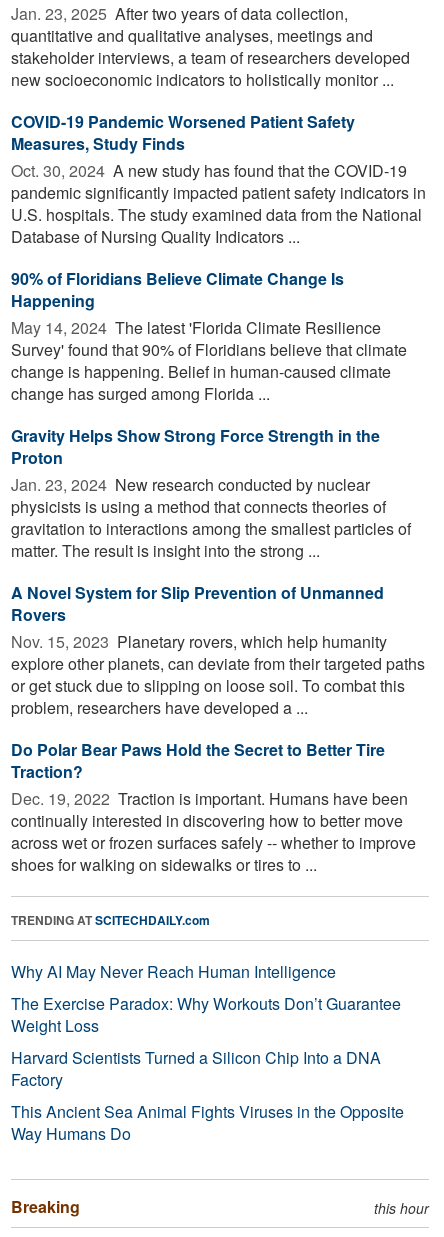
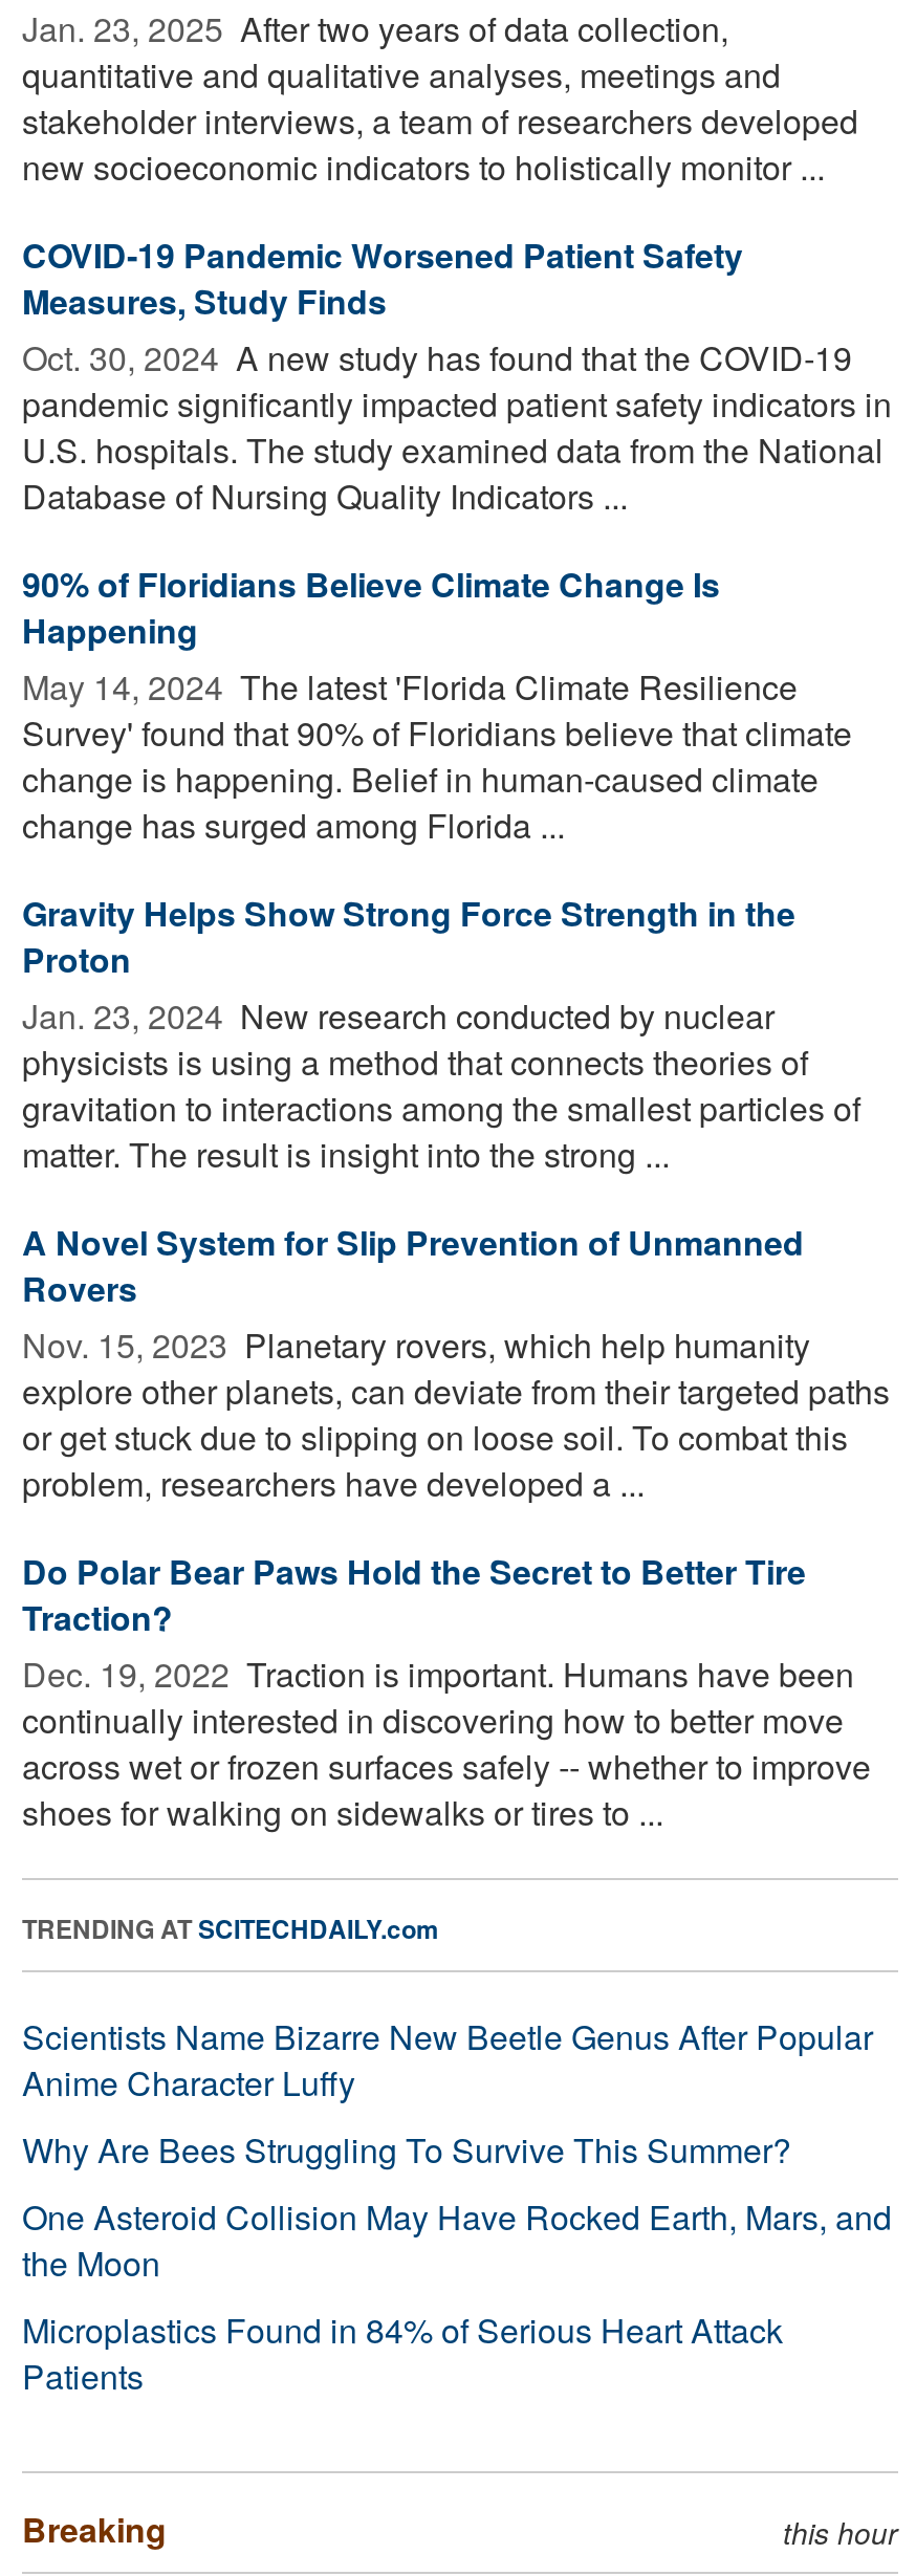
[11,960,404,1145] Why AI May Never Reach Human Intelligence | The Exercise Paradox: Why Workouts Don’t Guarantee | Weight Loss | Harvard Scientists Turned a Silicon Chip Into a DNA | Factory | This Ancient Sea Animal Fights Viruses in the Opposite | Way Humans Do -> [22,2012,892,2400] Scientists Name Bizarre New Beetle Genus After Popular | Anime Character Luffy | Why Are Bees Struggling To Survive This Summer? | One Asteroid Collision May Have Rocked Earth, Mars, and | the Moon | Microplastics Found in 84% of Serious Heart Attack | Patients

